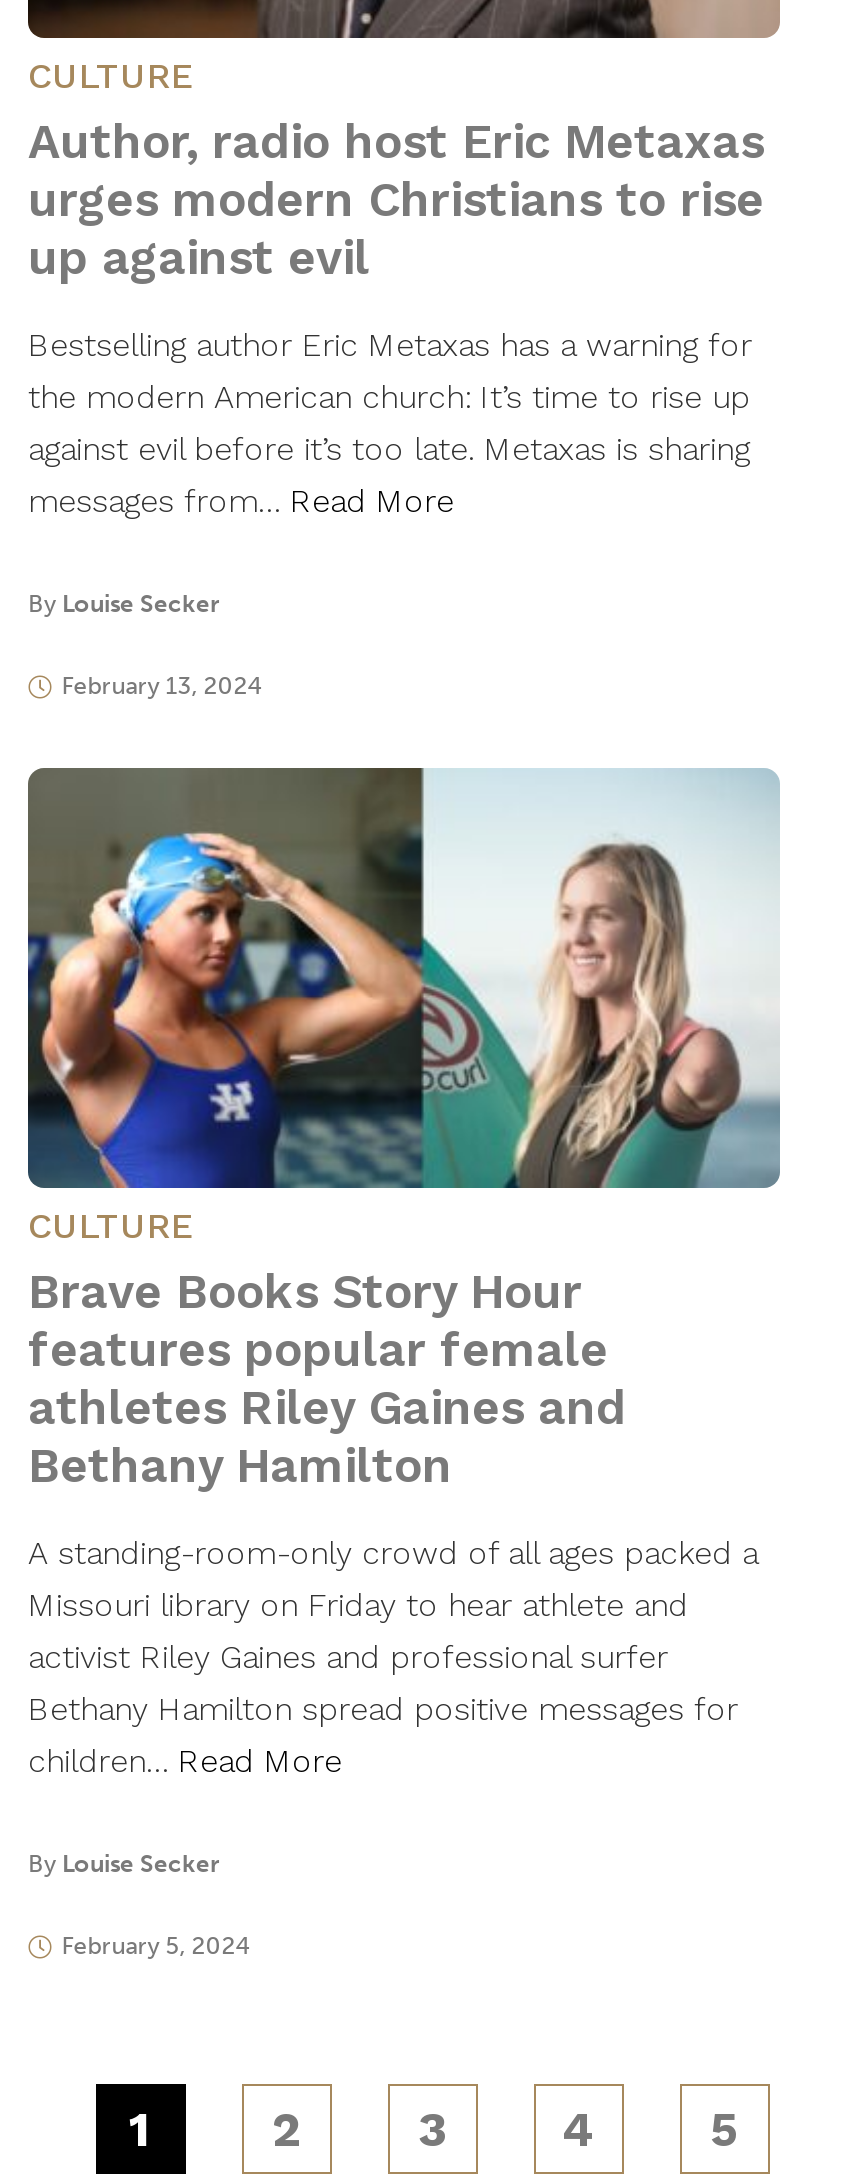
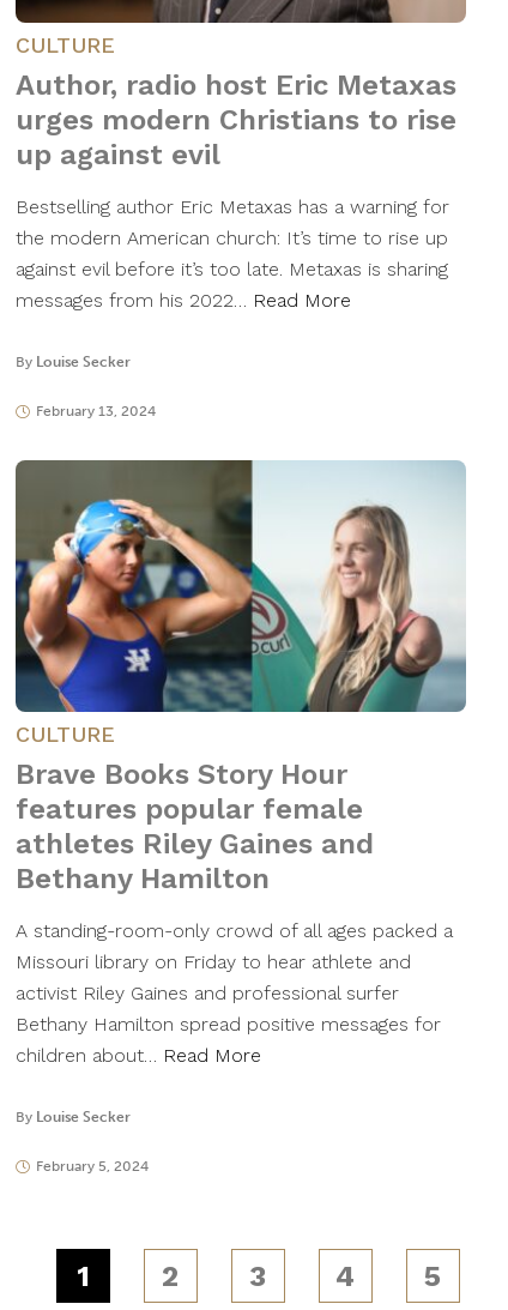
[28,482,454,520] messages from… Read More -> [16,289,351,312] messages from his 2022… Read More
[28,1742,342,1780] children… Read More -> [16,1044,261,1067] children about… Read More

